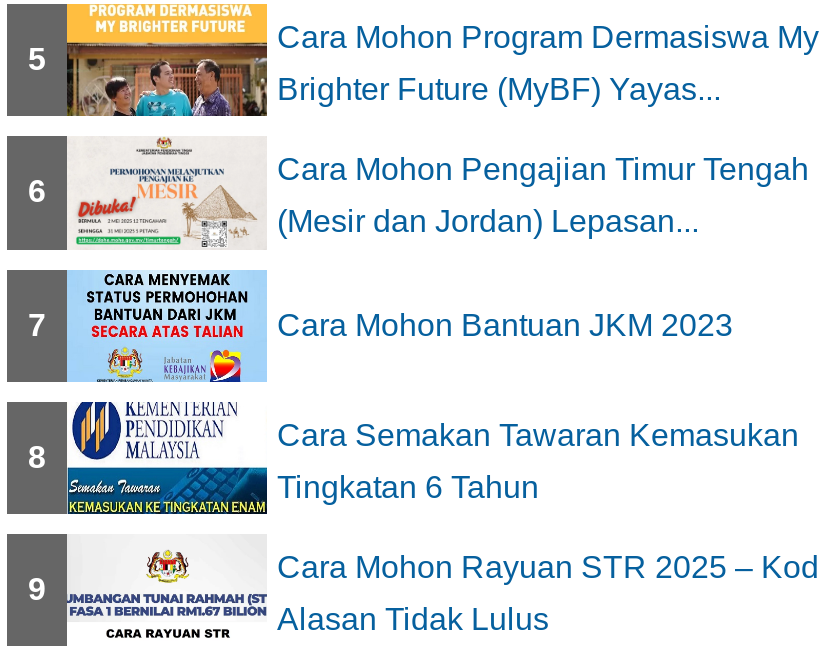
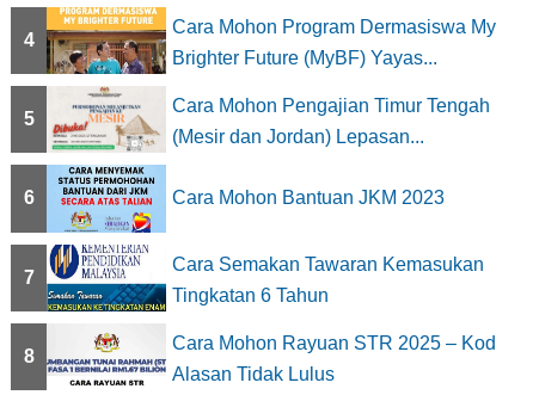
[28,42,46,76] 5 -> [23,30,34,50] 4
[28,174,46,208] 6 -> [23,109,34,129] 5
[28,307,46,341] 7 -> [23,188,34,208] 6
[28,439,46,473] 8 -> [23,267,34,287] 7
[28,572,46,606] 9 -> [23,346,34,366] 8

